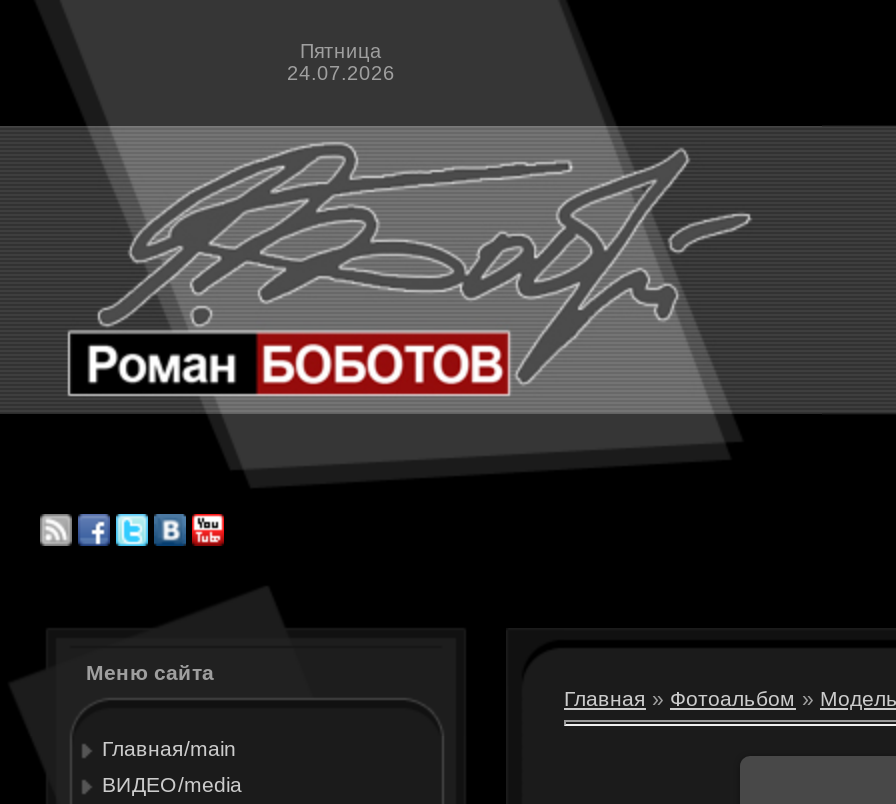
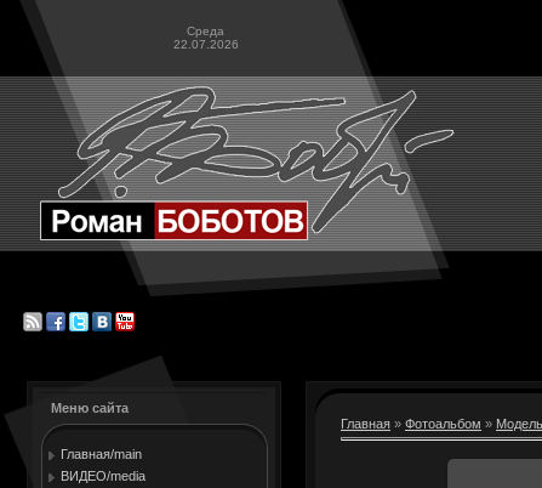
[287,40,395,84] Пятница | 24.07.2026 -> [173,24,238,51] Среда | 22.07.2026

